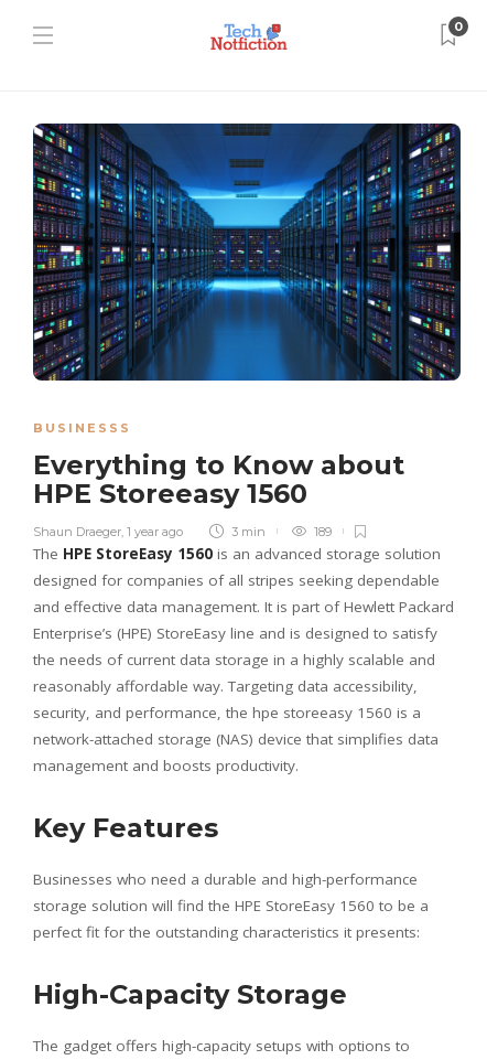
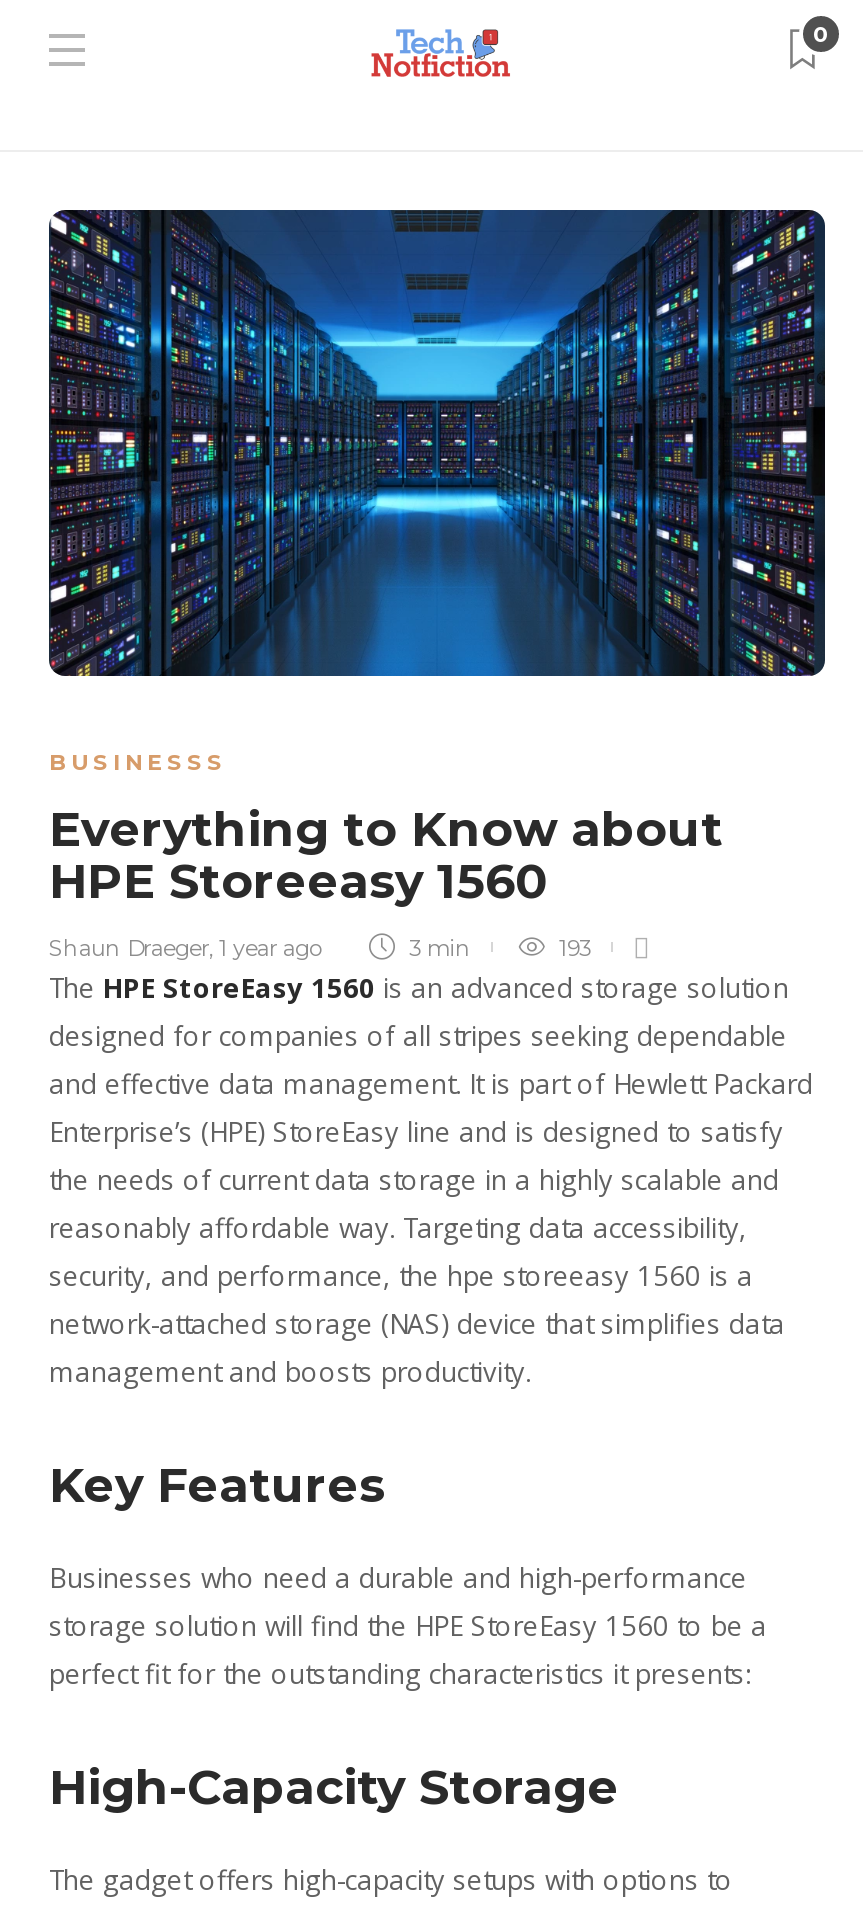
[311,524,332,539] 189 -> [553,934,591,962] 193

